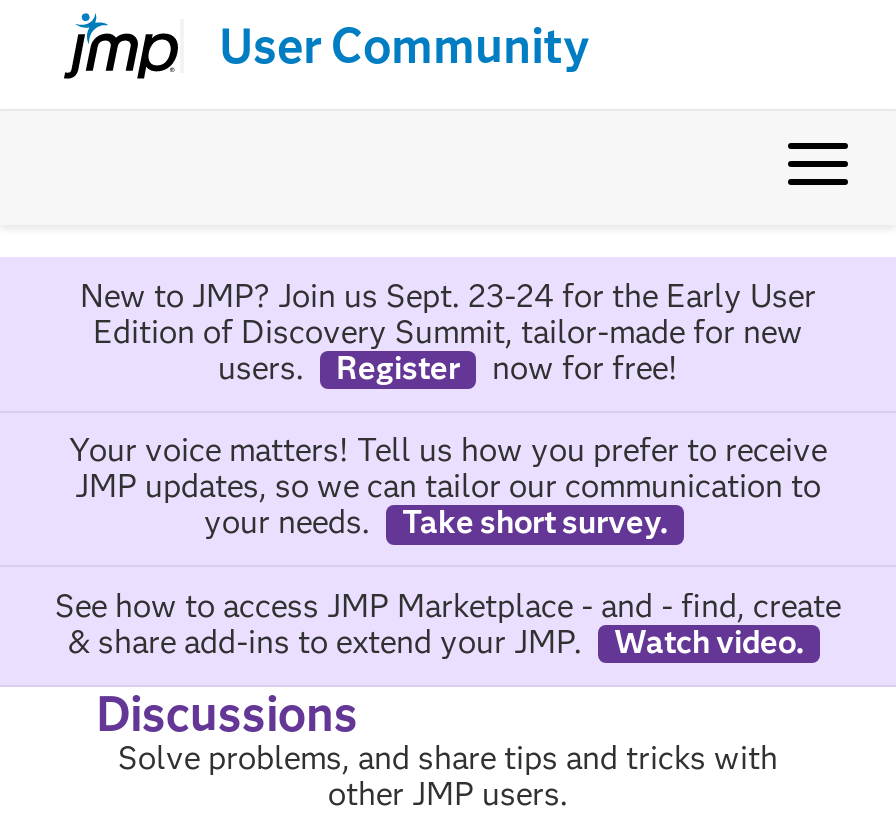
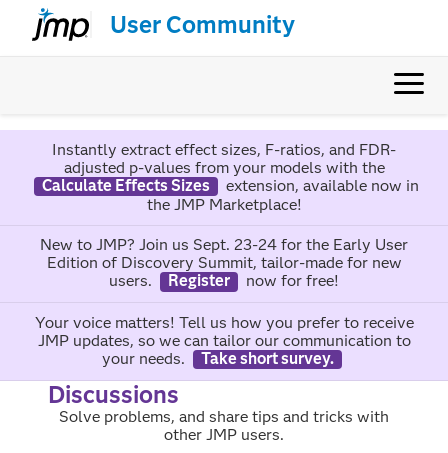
none -> [41,140,418,214] Instantly extract effect sizes, F-ratios, and FDR- | adjusted p-values from your models with the | Calculate Effects Sizes | extension, available now in | the JMP Marketplace!
moved [69,277,827,541] -> [34,235,413,368]: New to JMP? Join us Sept. 23-24 for the Early User | Edition of Discovery Summit, tailor-made for new | users. | ... | your needs. | Take short survey.
[55,586,841,660] See how to access JMP Marketplace - and - find, create | & share add-ins to extend your JMP. | Watch video. -> none

